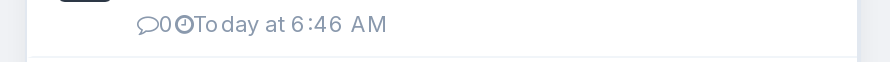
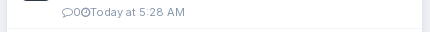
[159,10,387,38] 0 Today at 6:46 AM -> [73,5,185,19] 0 Today at 5:28 AM

